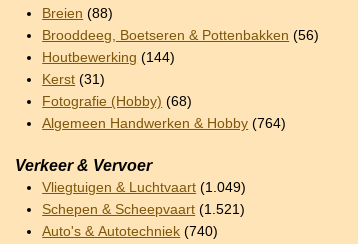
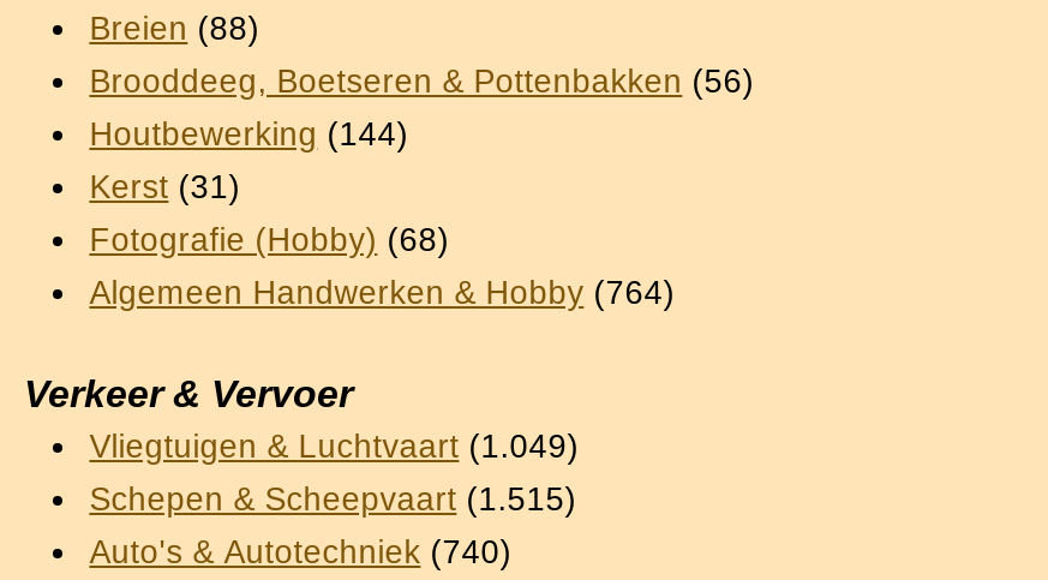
[42,202,245,217] Schepen & Scheepvaart (1.521) -> [89,481,577,517] Schepen & Scheepvaart (1.515)

